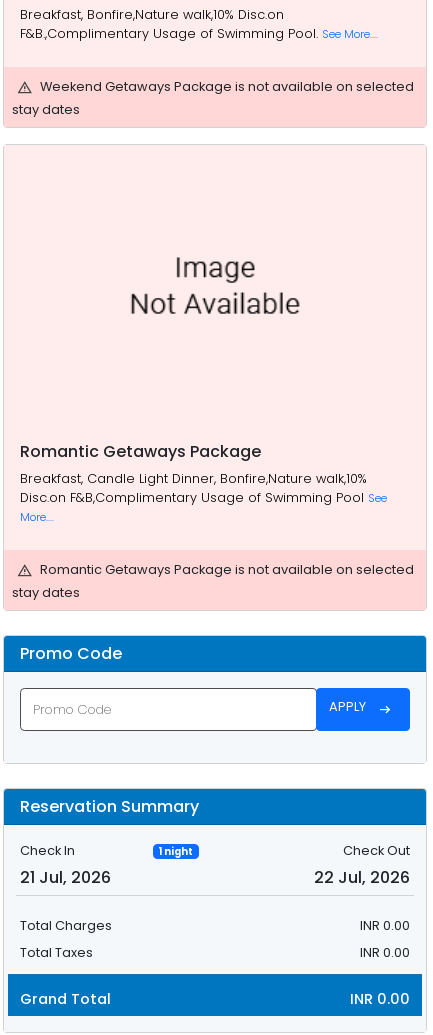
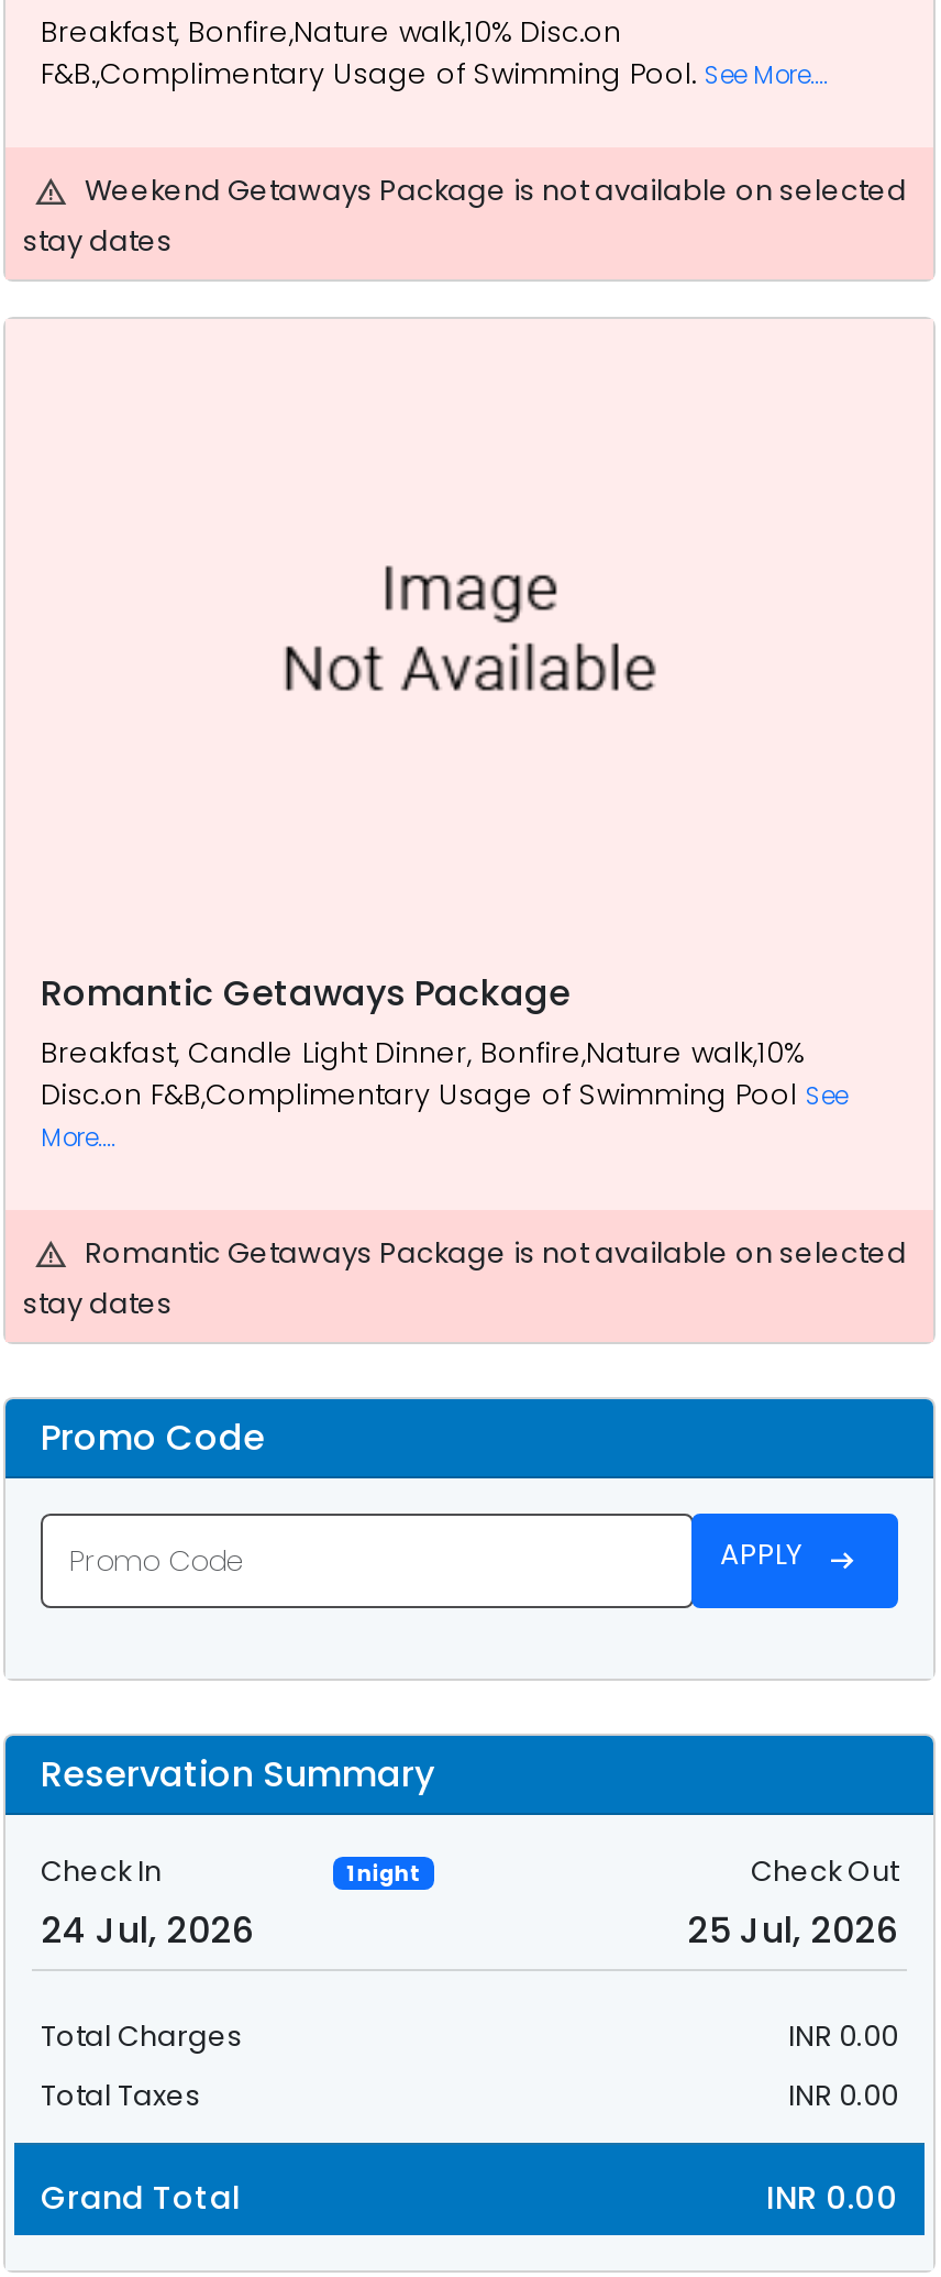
[20,866,111,889] 21 Jul, 2026 -> [41,1905,254,1956] 24 Jul, 2026
[314,866,410,889] 22 Jul, 2026 -> [687,1905,898,1956] 25 Jul, 2026

